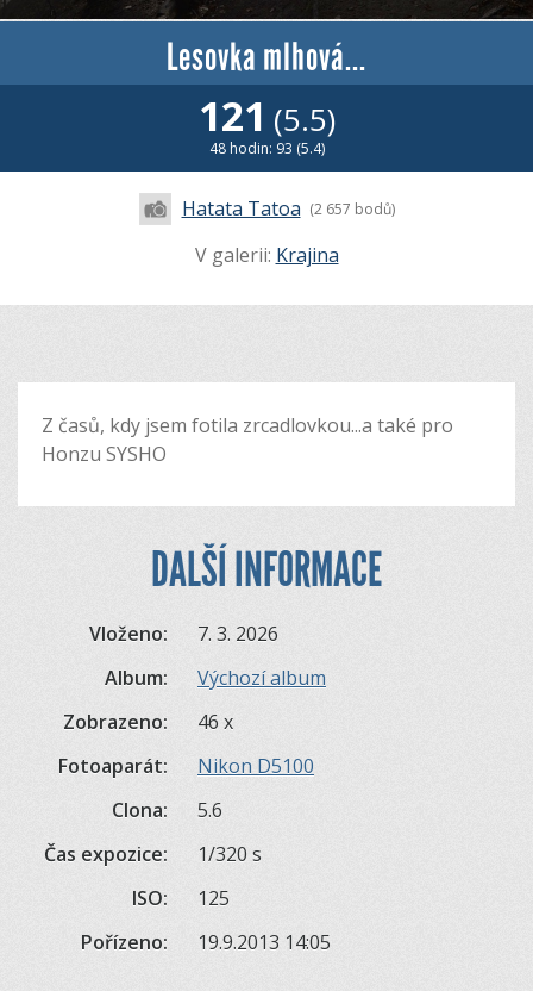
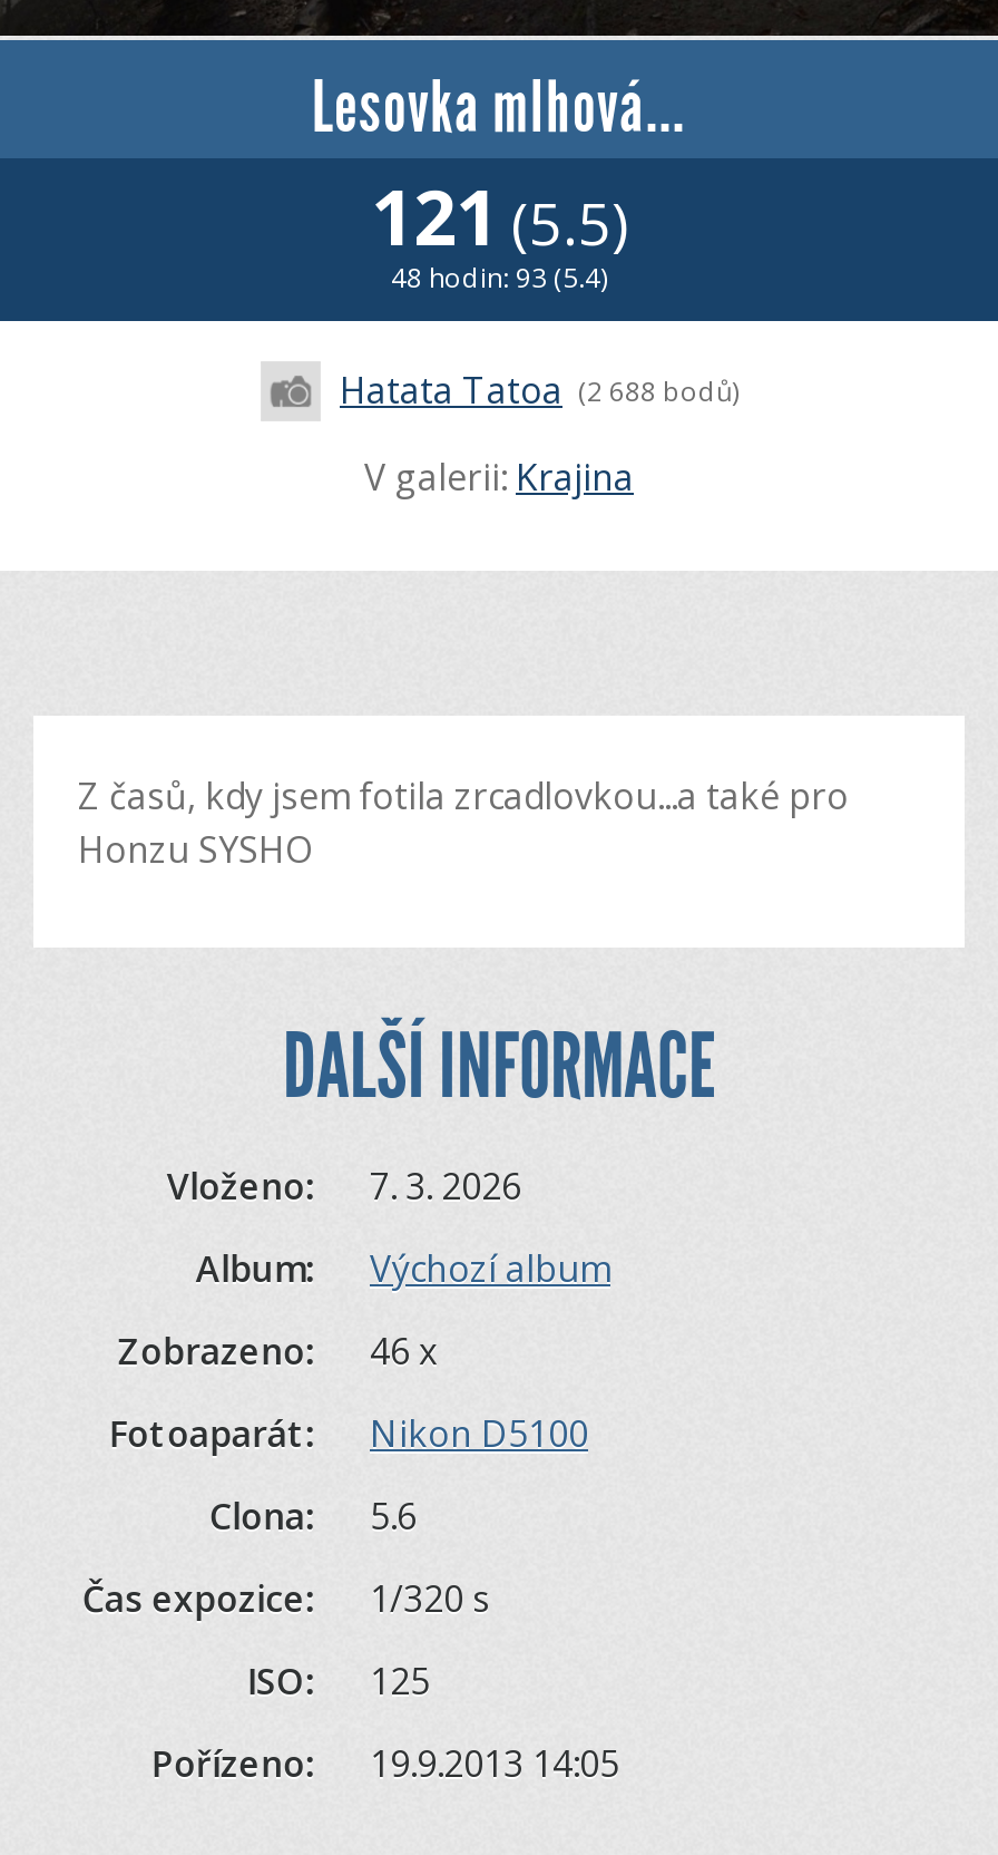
[181,196,394,222] Hatata Tatoa (2 657 bodů) -> [340,366,738,415] Hatata Tatoa (2 688 bodů)

